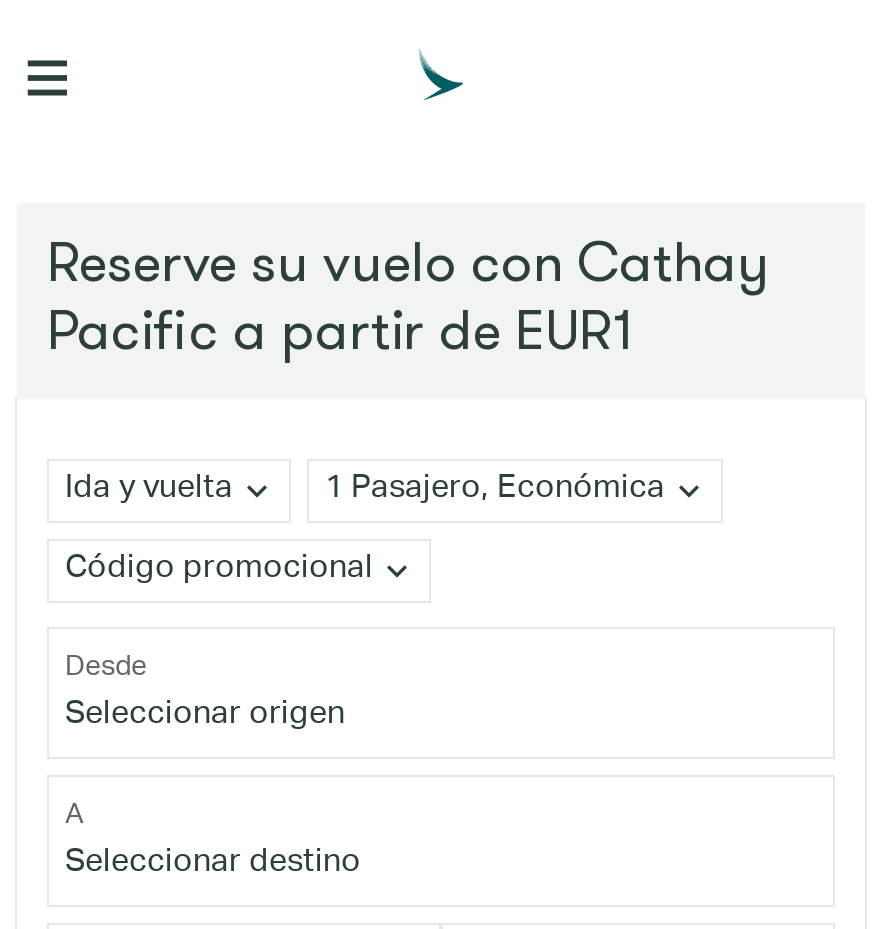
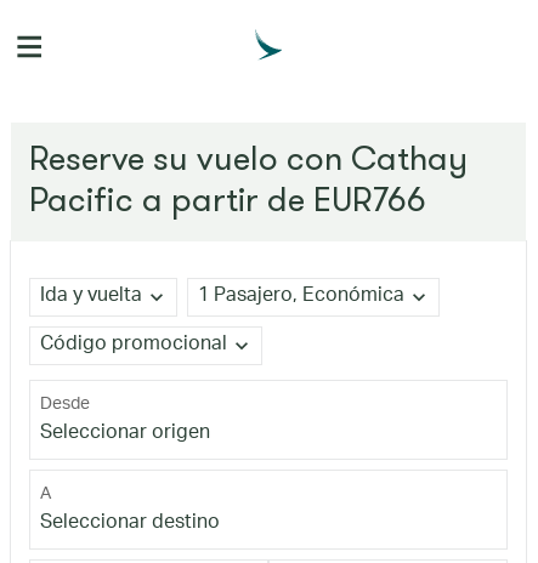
[47,307,633,363] Pacific a partir de EUR1 -> [29,186,426,220] Pacific a partir de EUR766

